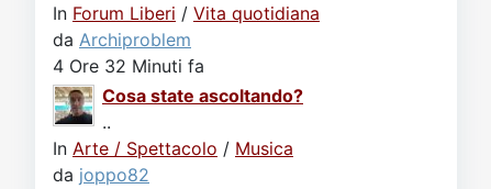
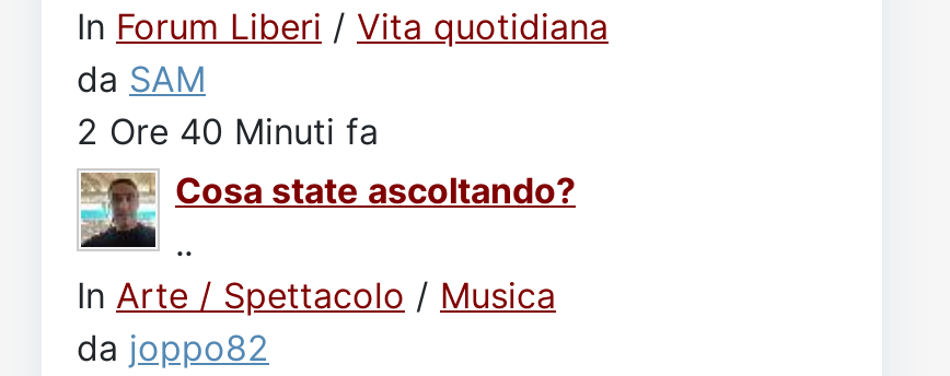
[53,29,191,51] da Archiproblem -> [77,58,206,101] da SAM
[53,55,204,77] 4 Ore 32 Minuti fa -> [77,110,379,154] 2 Ore 40 Minuti fa

